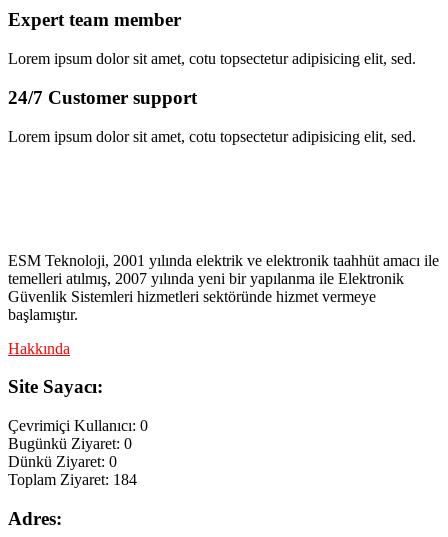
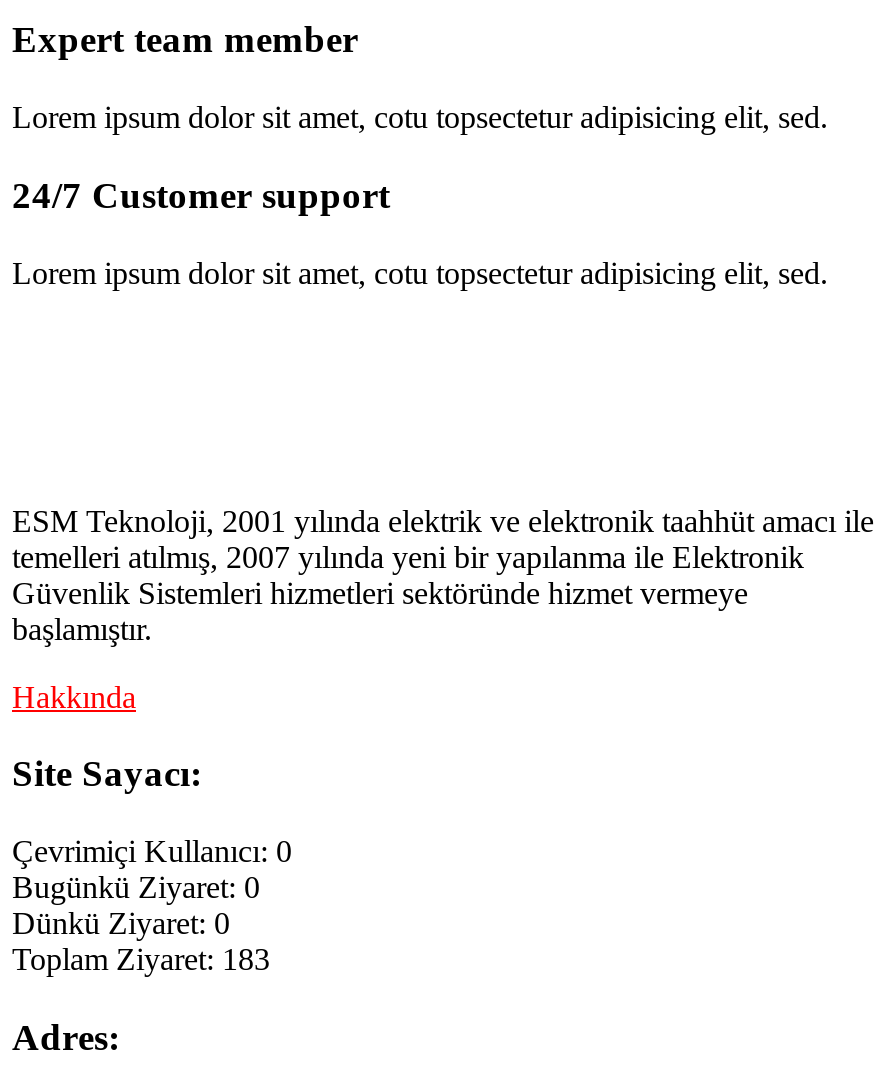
[8,471,137,488] Toplam Ziyaret: 184 -> [12,942,270,976] Toplam Ziyaret: 183

